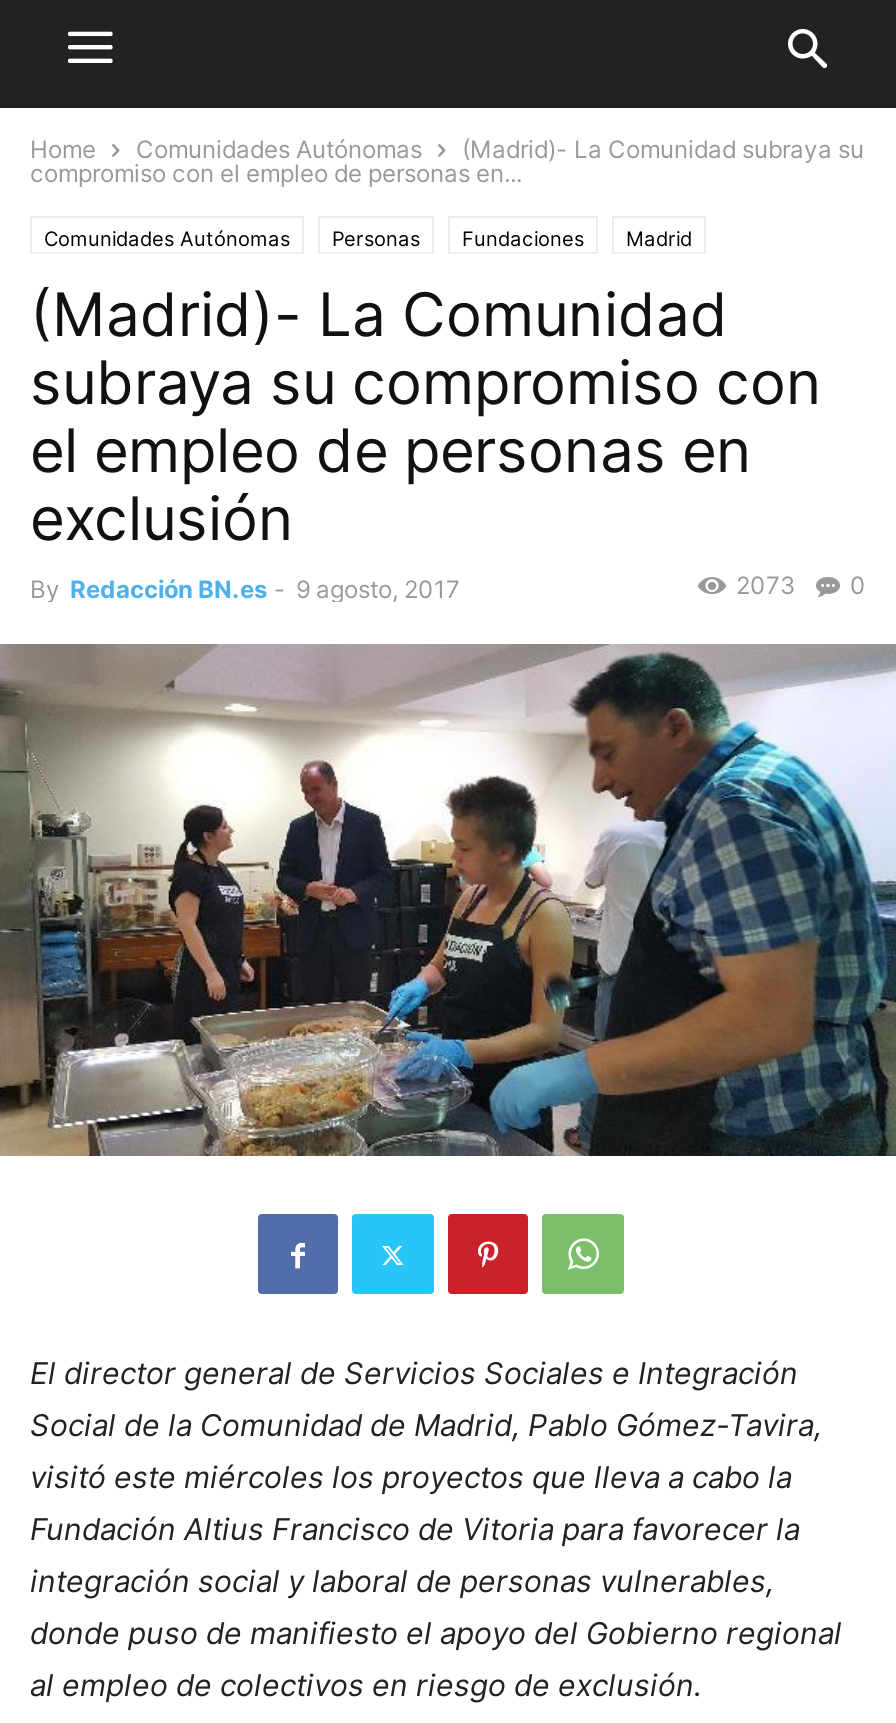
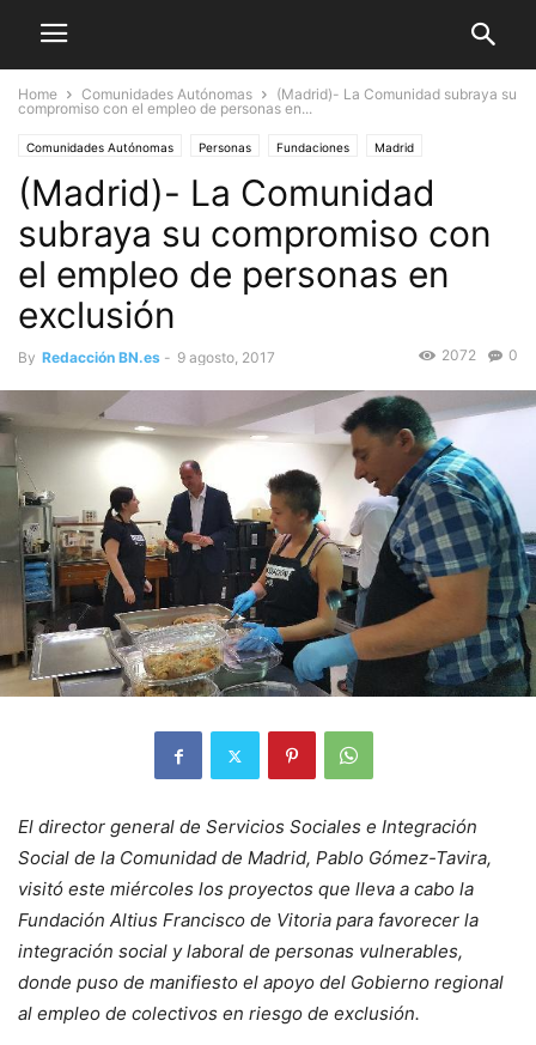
[736,570,866,600] 2073 0 -> [441,346,518,364] 2072 0

